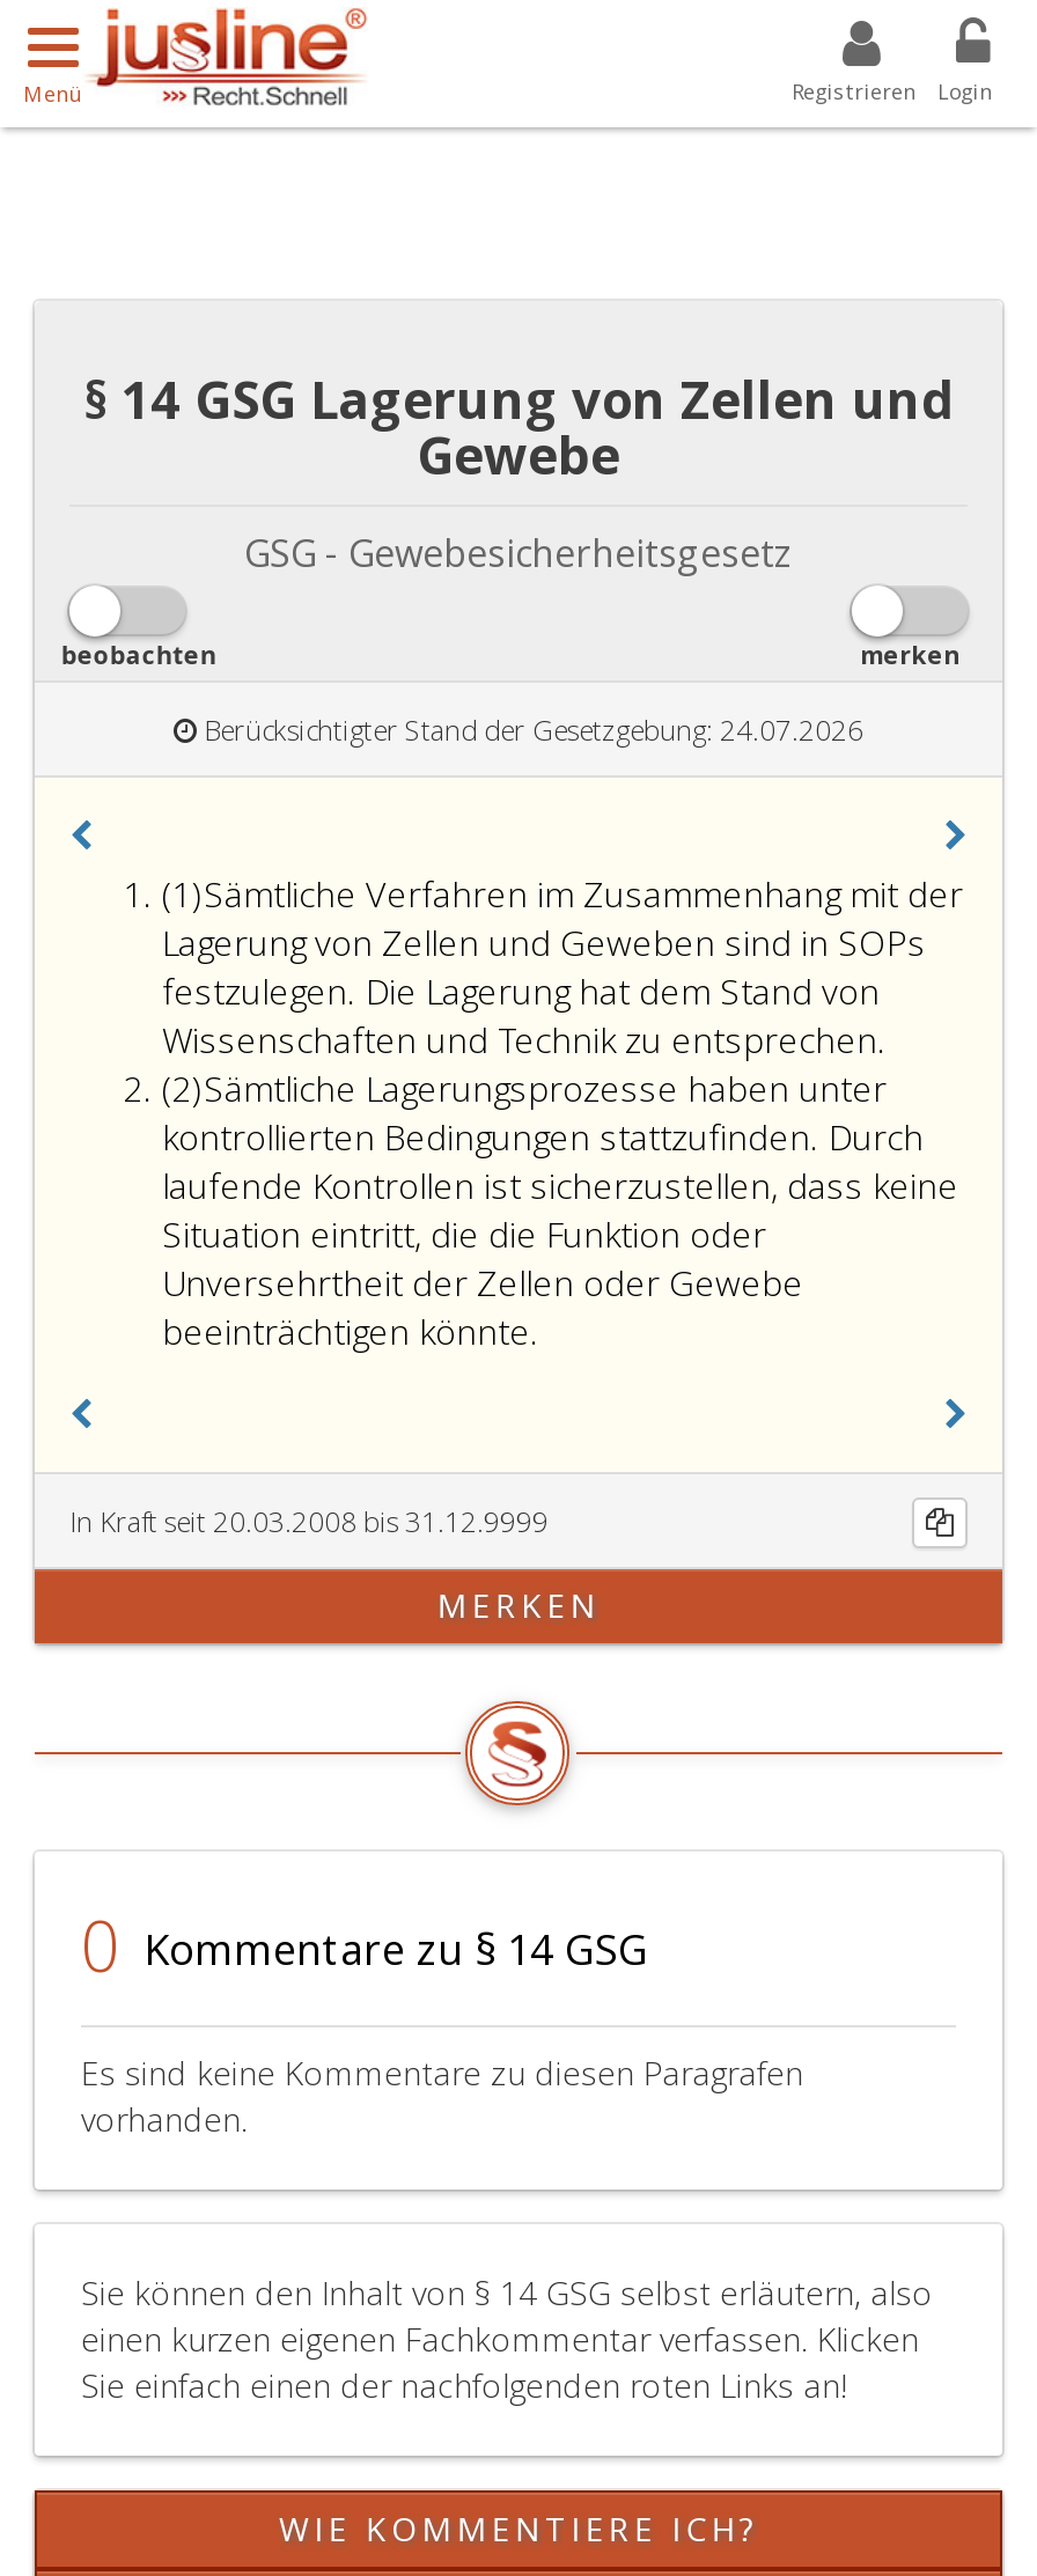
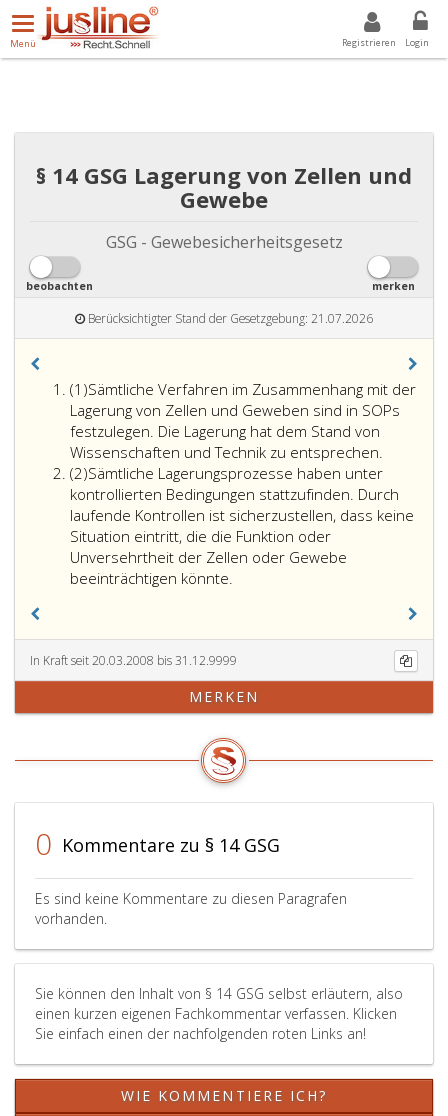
[197,711,863,748] Berücksichtigter Stand der Gesetzgebung: 24.07.2026 -> [85,310,373,326] Berücksichtigter Stand der Gesetzgebung: 21.07.2026

